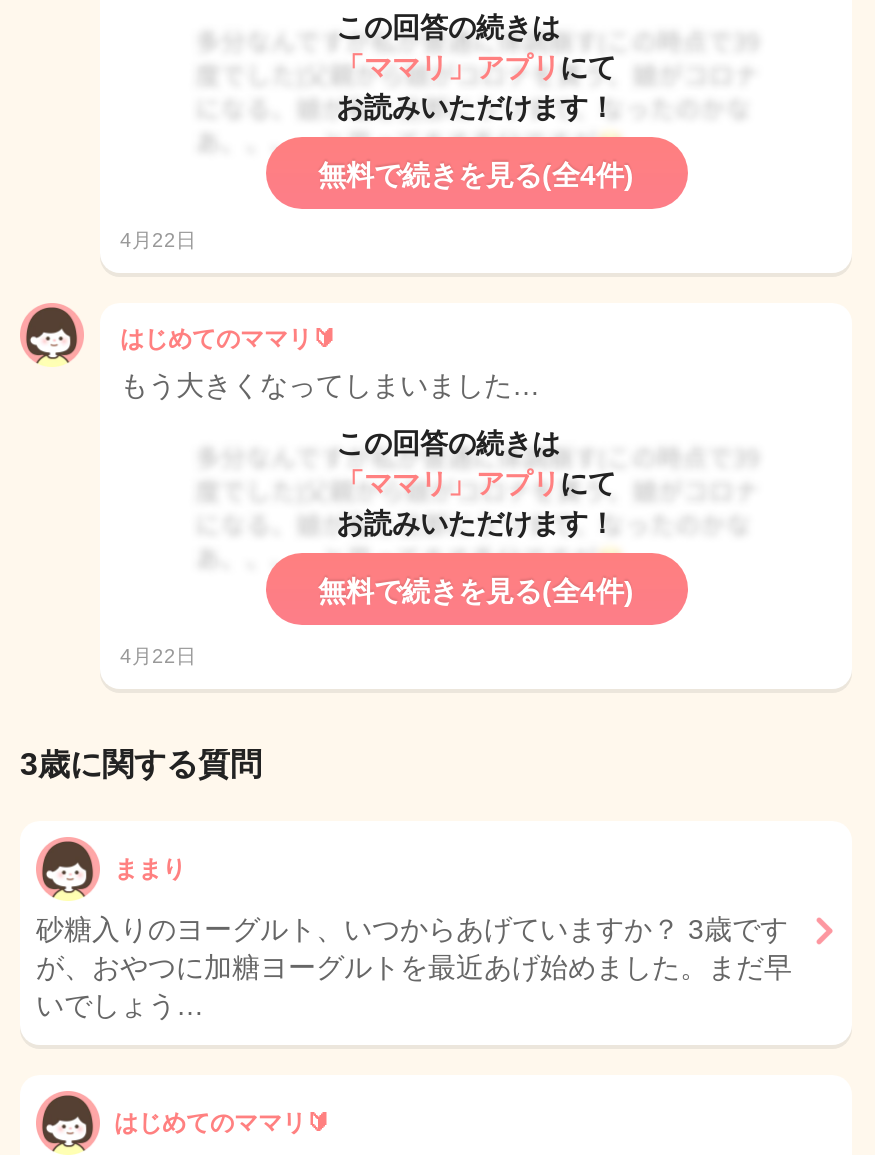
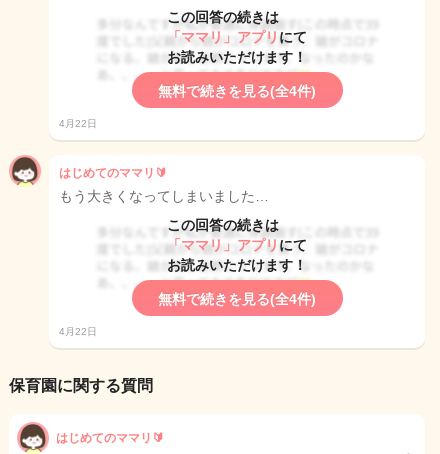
[20,747,792,1021] 3歳に関する質問 | ままり | 砂糖入りのヨーグルト、いつからあげていますか？ 3歳です | が、おやつに加糖ヨーグルトを最近あげ始めました。まだ早 | いでしょう… -> [9,377,153,394] 保育園に関する質問

